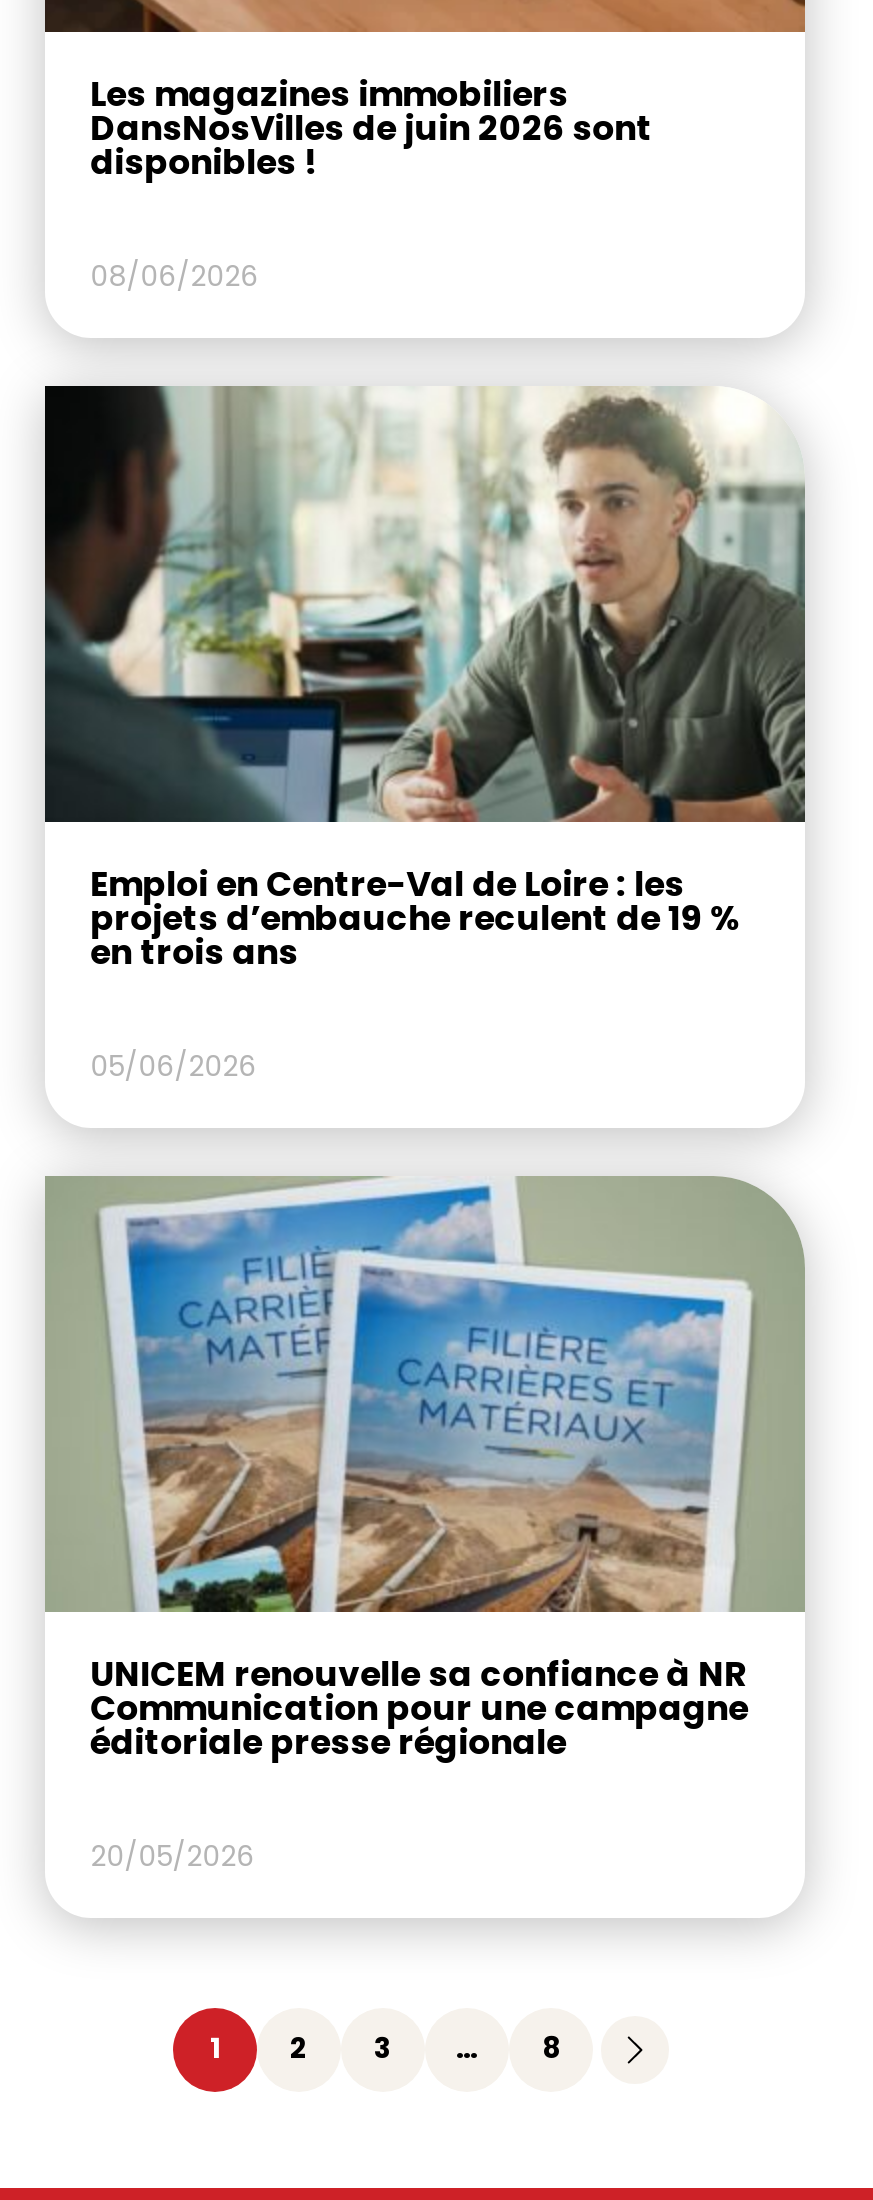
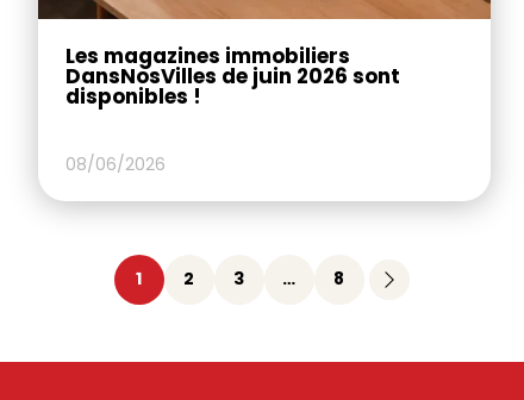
[43,382,807,1614] [image] | Emploi en Centre-Val de Loire : les | projets d’embauche reculent de 19 % | en trois ans | 05/06/2026 -> none
[90,1650,748,1876] UNICEM renouvelle sa confiance à NR | Communication pour une campagne | éditoriale presse régionale | 20/05/2026 -> none

